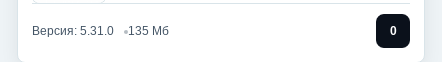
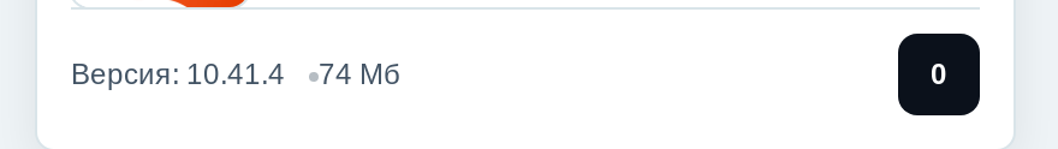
[32,24,169,38] Версия: 5.31.0 | 135 Мб -> [71,58,400,91] Версия: 10.41.4 | 74 Мб

